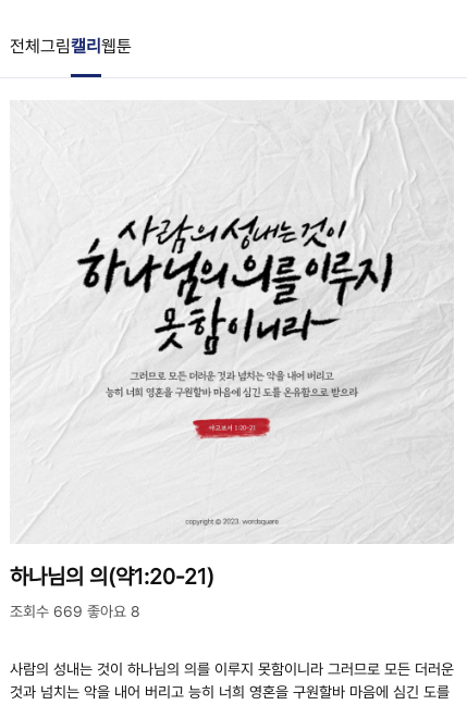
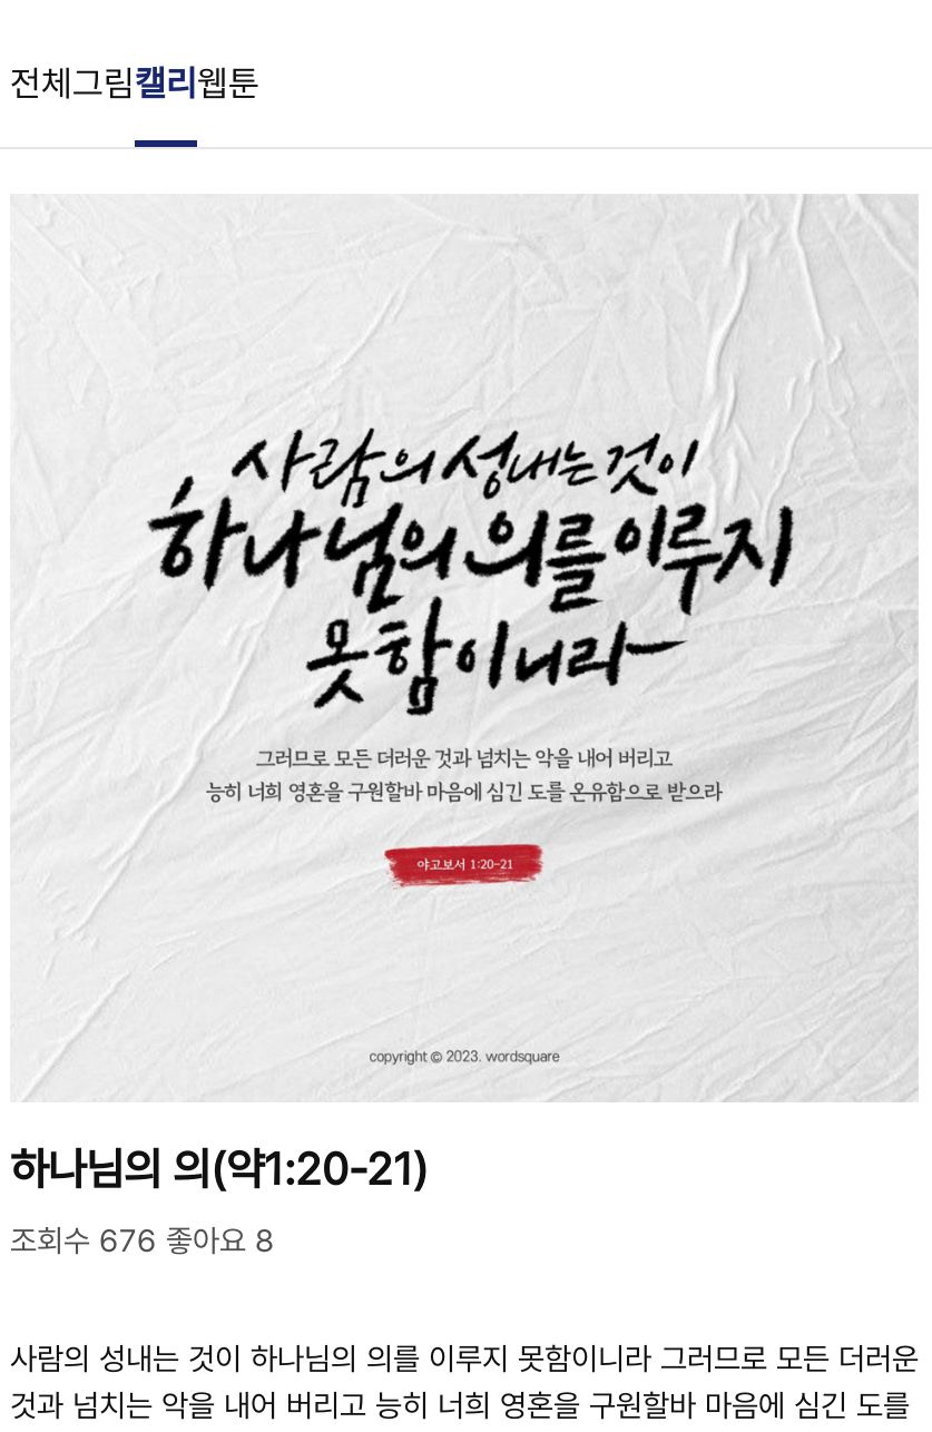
[10,603,139,620] 조회수 669 좋아요 8 -> [10,1223,273,1258] 조회수 676 좋아요 8

